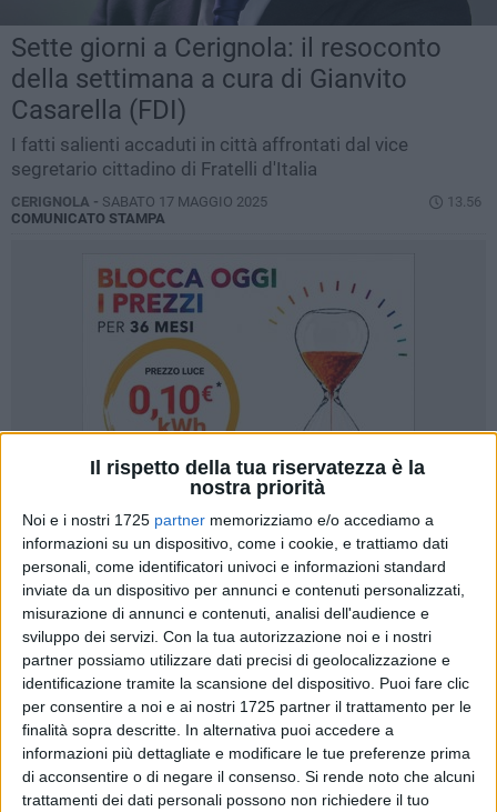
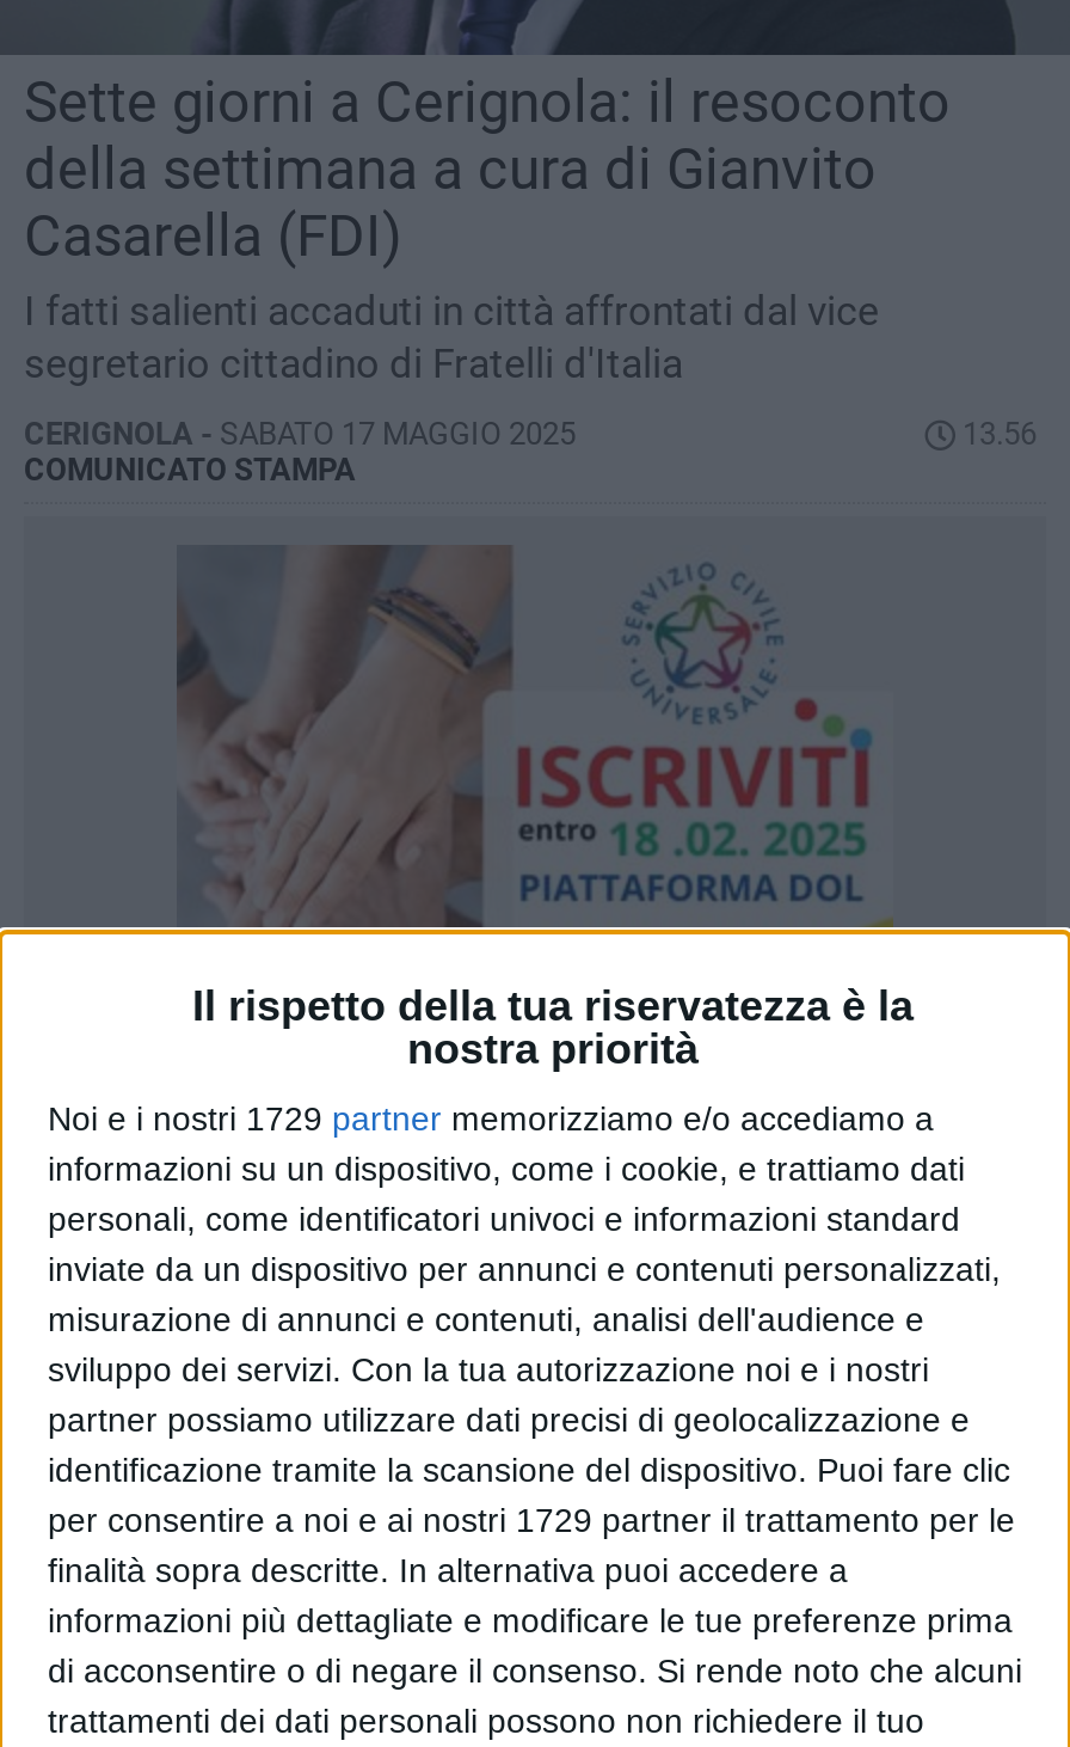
[83,254,414,431] [image] -> [177,545,891,927] [image]
[22,511,434,529] Noi e i nostri 1725 partner memorizziamo e/o accediamo a -> [48,1099,934,1137] Noi e i nostri 1729 partner memorizziamo e/o accediamo a
[22,697,471,715] per consentire a noi e ai nostri 1725 partner il trattamento per le -> [48,1501,1015,1539] per consentire a noi e ai nostri 1729 partner il trattamento per le

